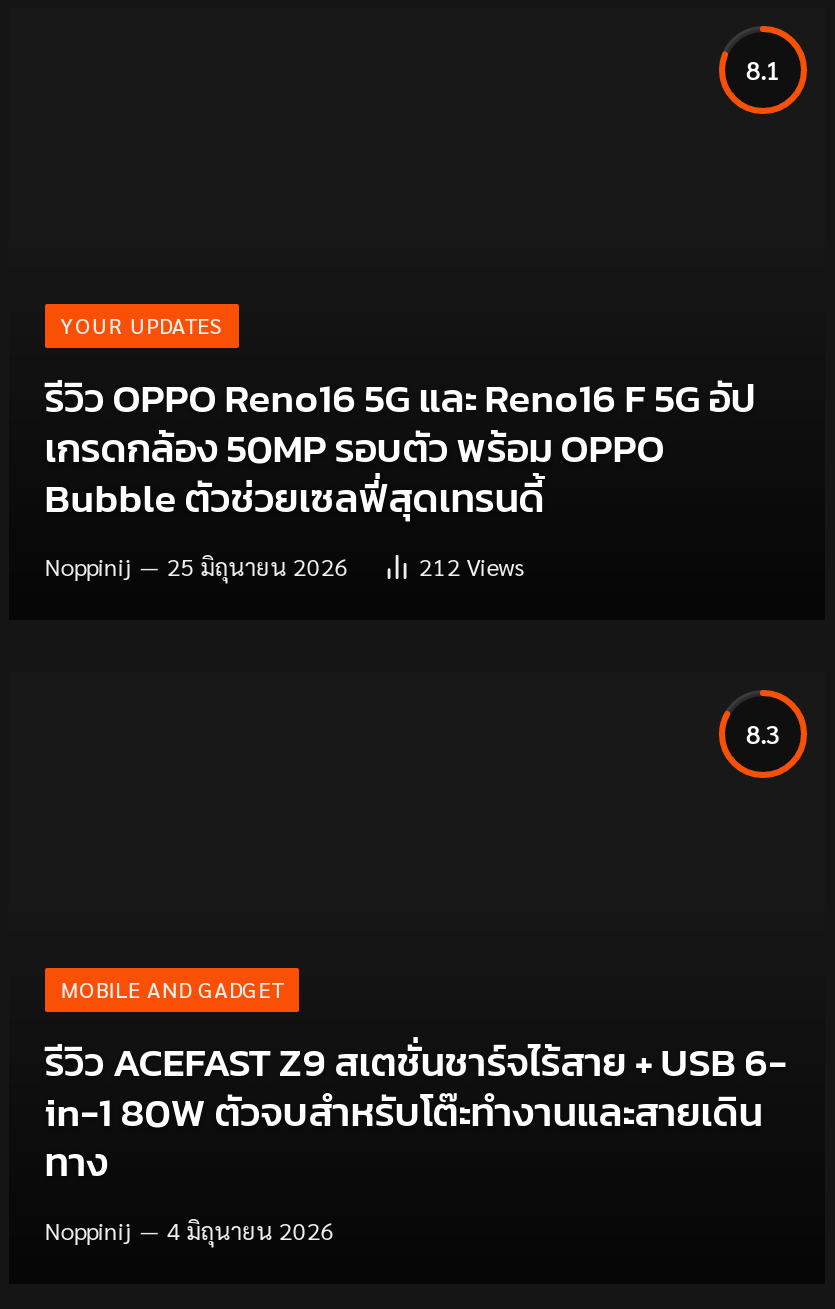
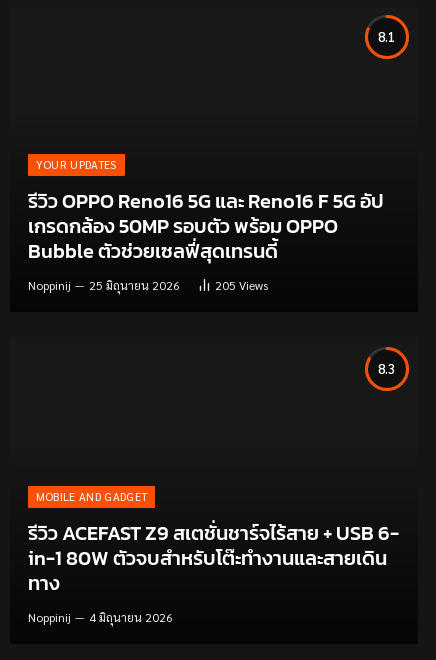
[418,550,524,582] 212 Views -> [215,277,268,293] 205 Views

